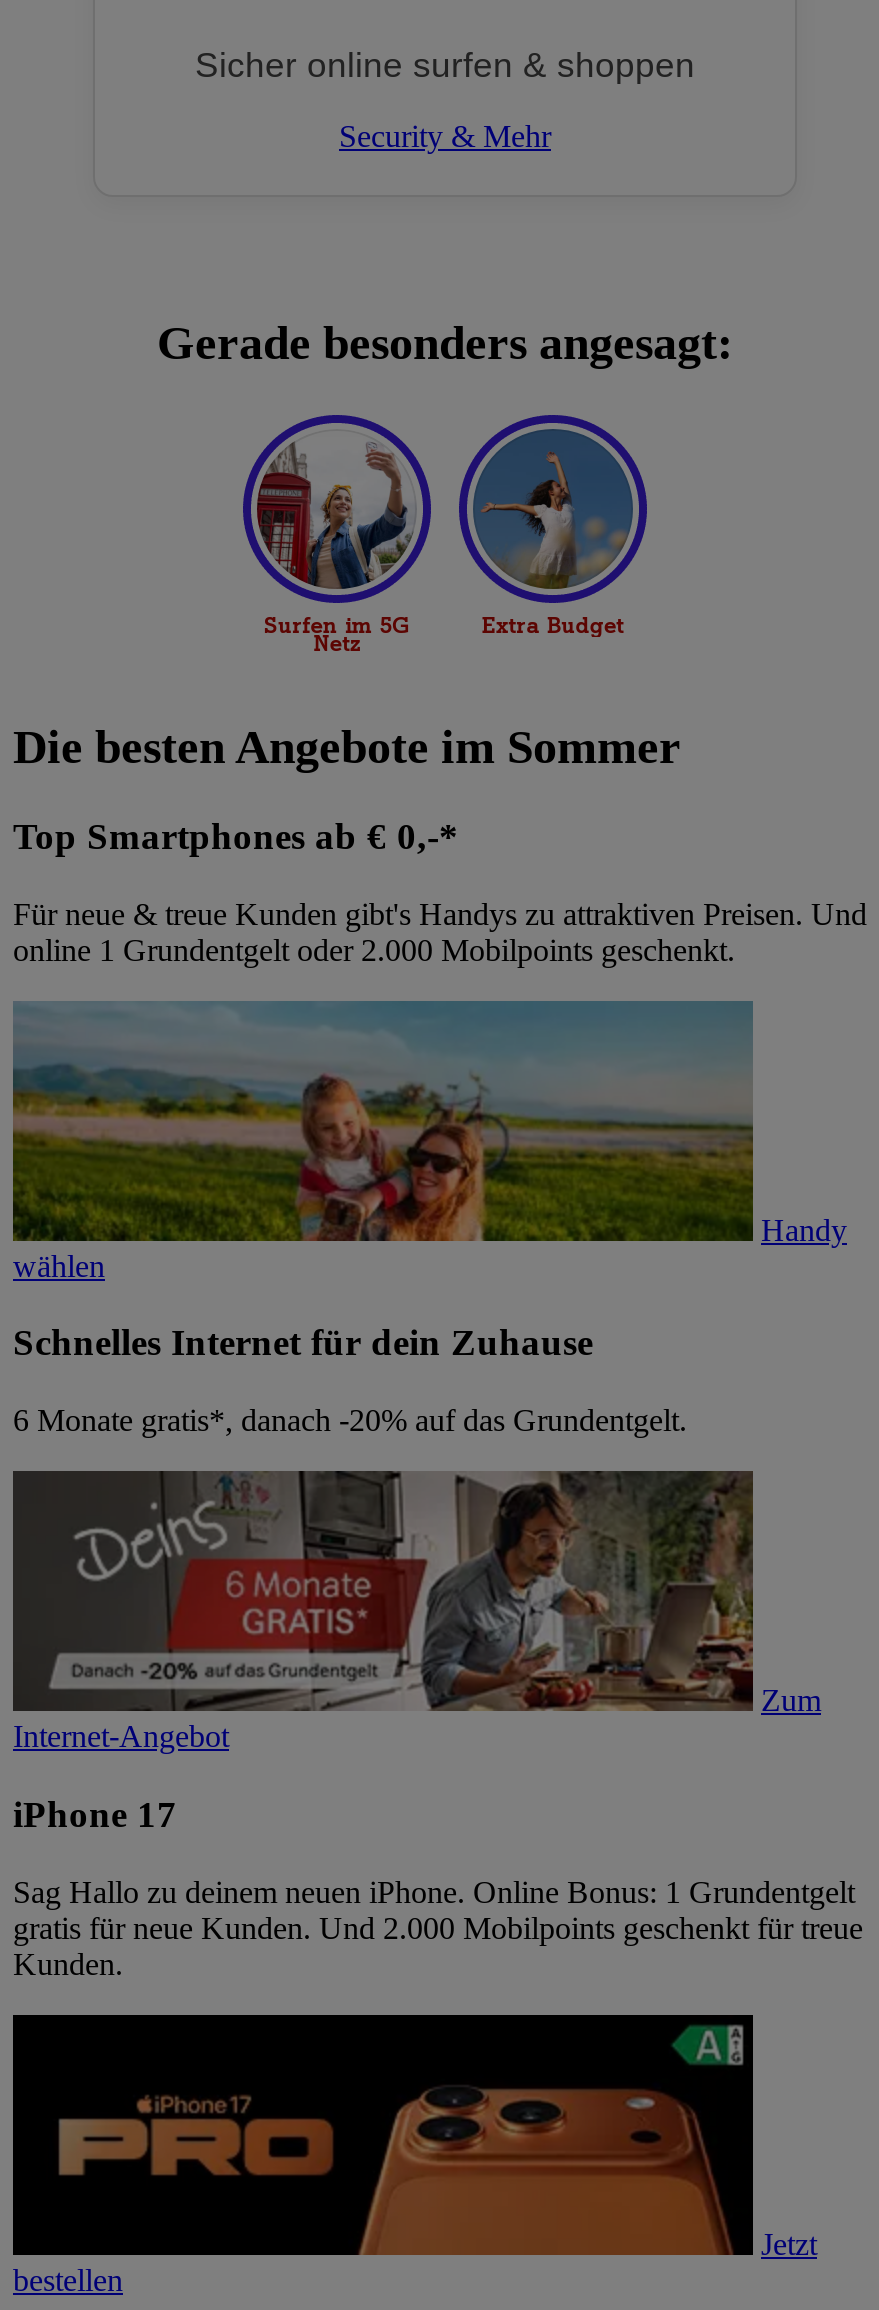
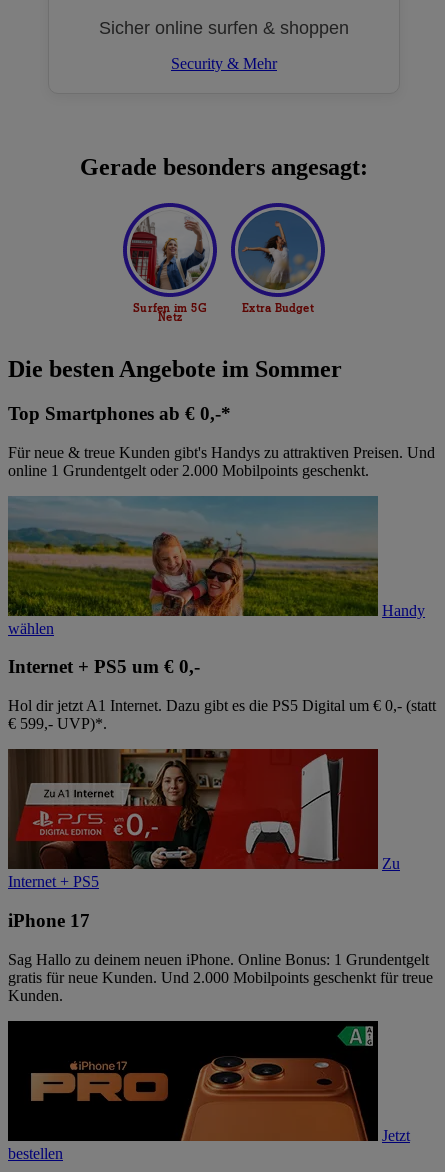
[13,1322,593,1364] Schnelles Internet für dein Zuhause -> [8,656,200,677] Internet + PS5 um € 0,-
[13,1403,687,1437] 6 Monate gratis*, danach -20% auf das Grundentgelt. -> [8,697,436,732] Hol dir jetzt A1 Internet. Dazu gibt es die PS5 Digital um € 0,- (statt | € 599,- UVP)*.
[13,1469,821,1753] [image] | Zum | Internet-Angebot -> [8,748,400,890] [image] | Zu | Internet + PS5

